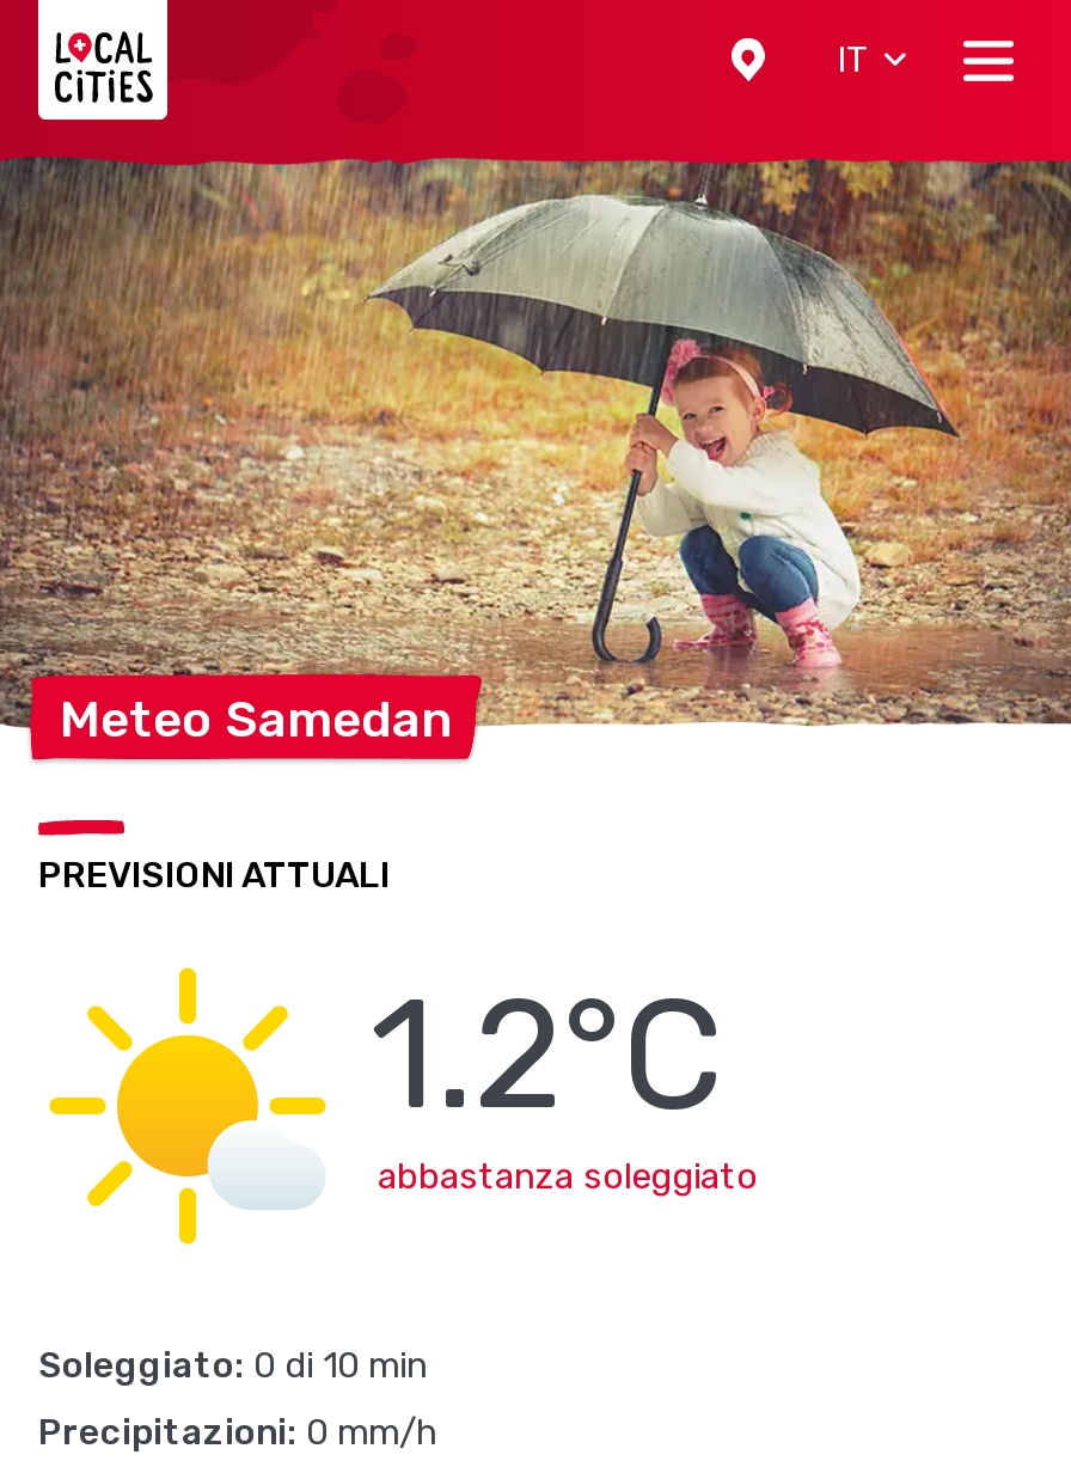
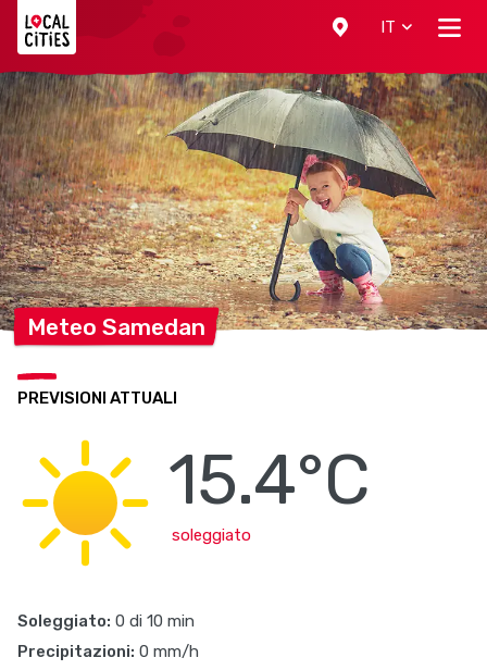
[206,964,758,1210] [image] | 1.2°C | abbastanza soleggiato -> [95,438,371,549] [image] | 15.4°C | soleggiato

